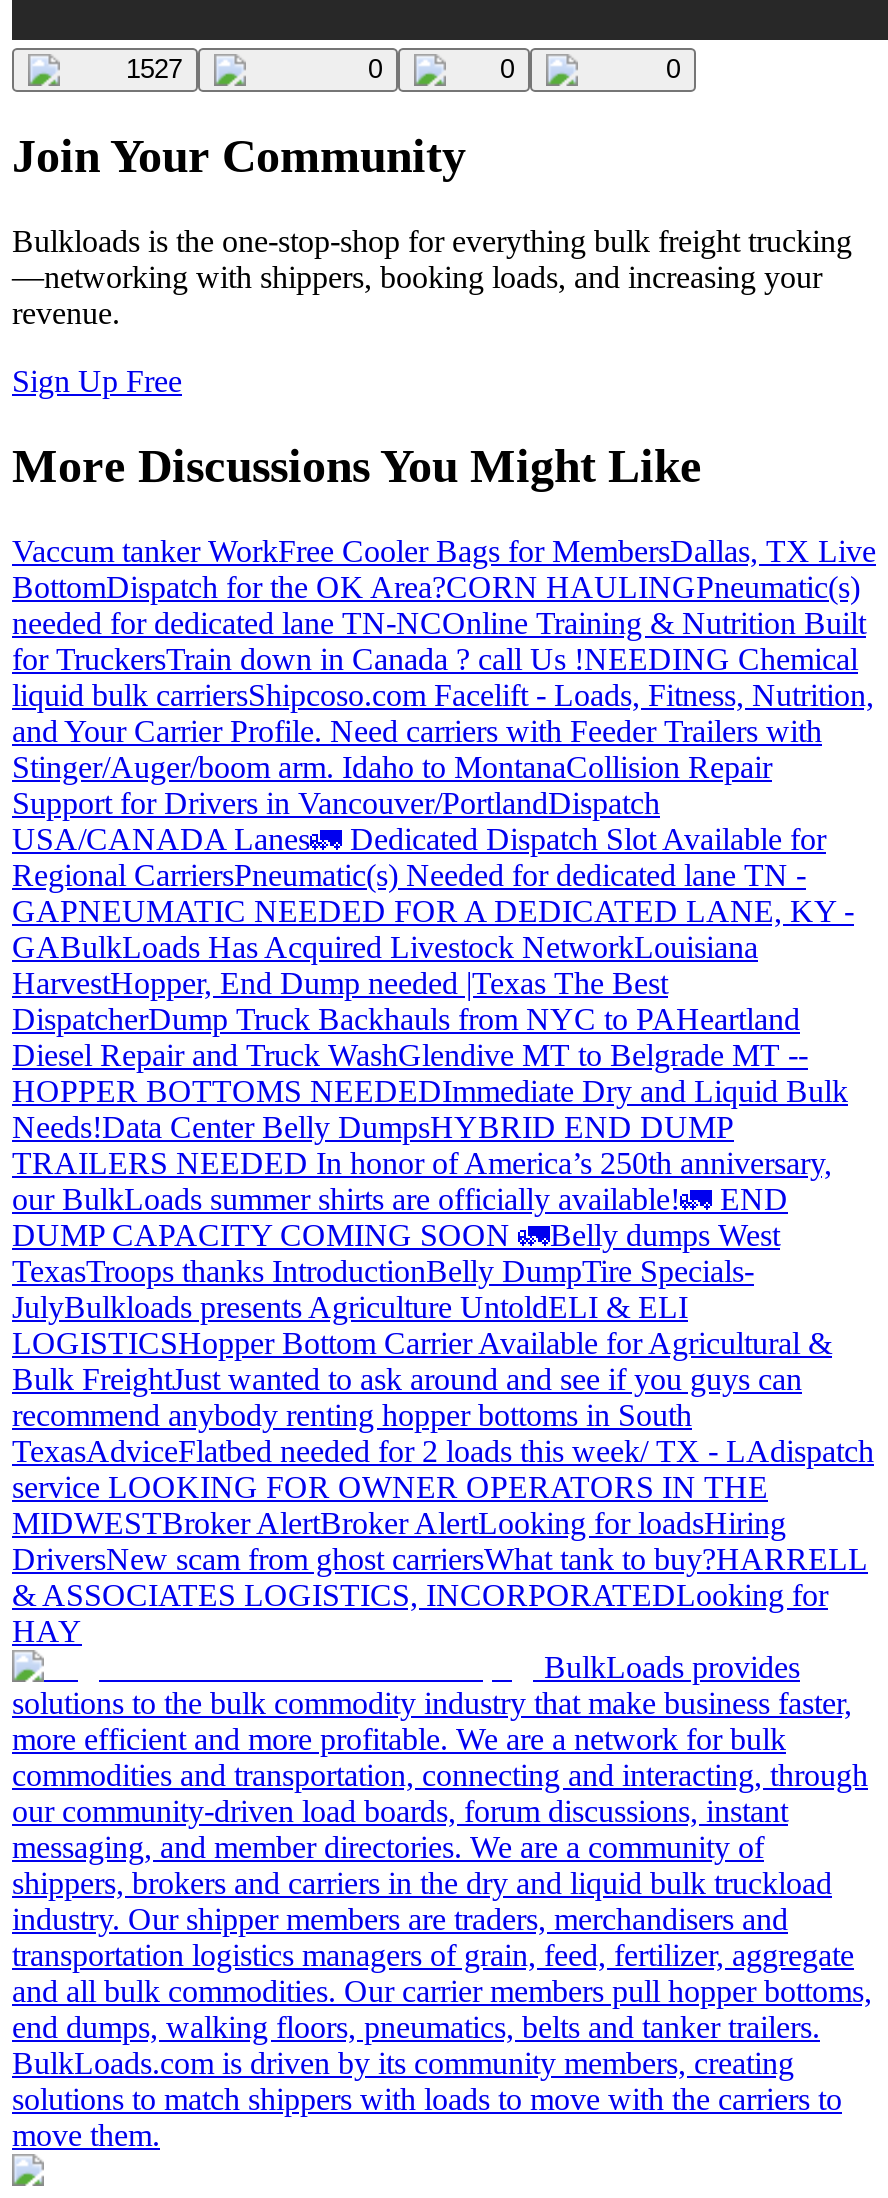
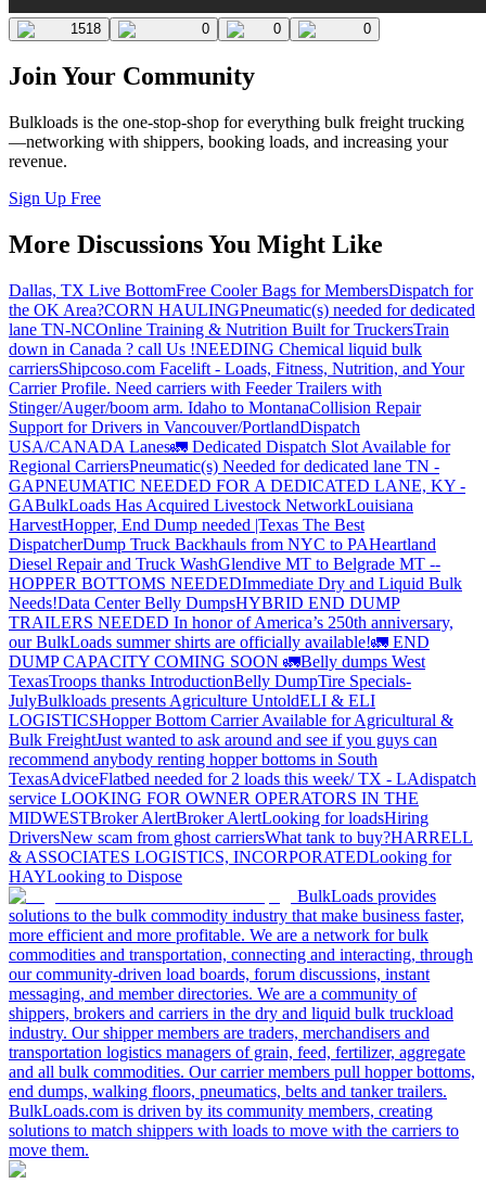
[126,53,182,83] 1527 -> [71,20,101,36] 1518
[12,534,876,748] Vaccum tanker WorkFree Cooler Bags for MembersDallas, TX Live | BottomDispatch for the OK Area?CORN HAULINGPneumatic(s) | needed for dedicated lane TN-NCOnline Training & Nutrition Built | for TruckersTrain down in Canada ? call Us ! NEEDING Chemical | liquid bulk carriersShipcoso.com Facelift - Loads, Fitness, Nutrition, | and Your Carrier Profile. Need carriers with Feeder Trailers with -> [9,281,475,397] Dallas, TX Live BottomFree Cooler Bags for MembersDispatch for | the OK Area?CORN HAULINGPneumatic(s) needed for dedicated | lane TN-NCOnline Training & Nutrition Built for TruckersTrain | down in Canada ? call Us ! NEEDING Chemical liquid bulk | carriersShipcoso.com Facelift - Loads, Fitness, Nutrition, and Your | Carrier Profile. Need carriers with Feeder Trailers with
[12,1614,82,1648] HAY -> [9,867,182,886] HAYLooking to Dispose

